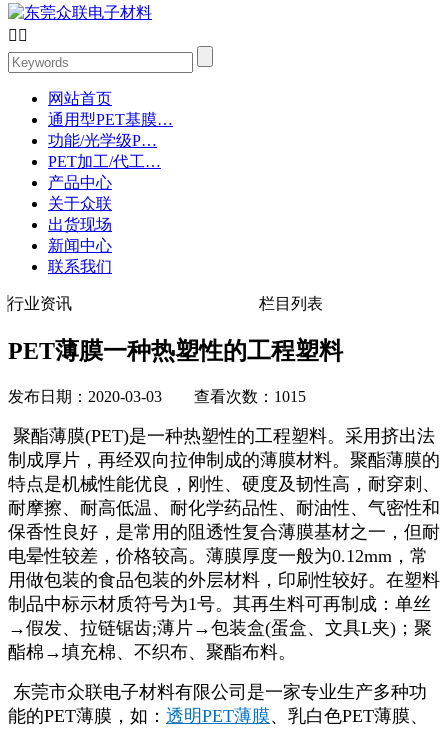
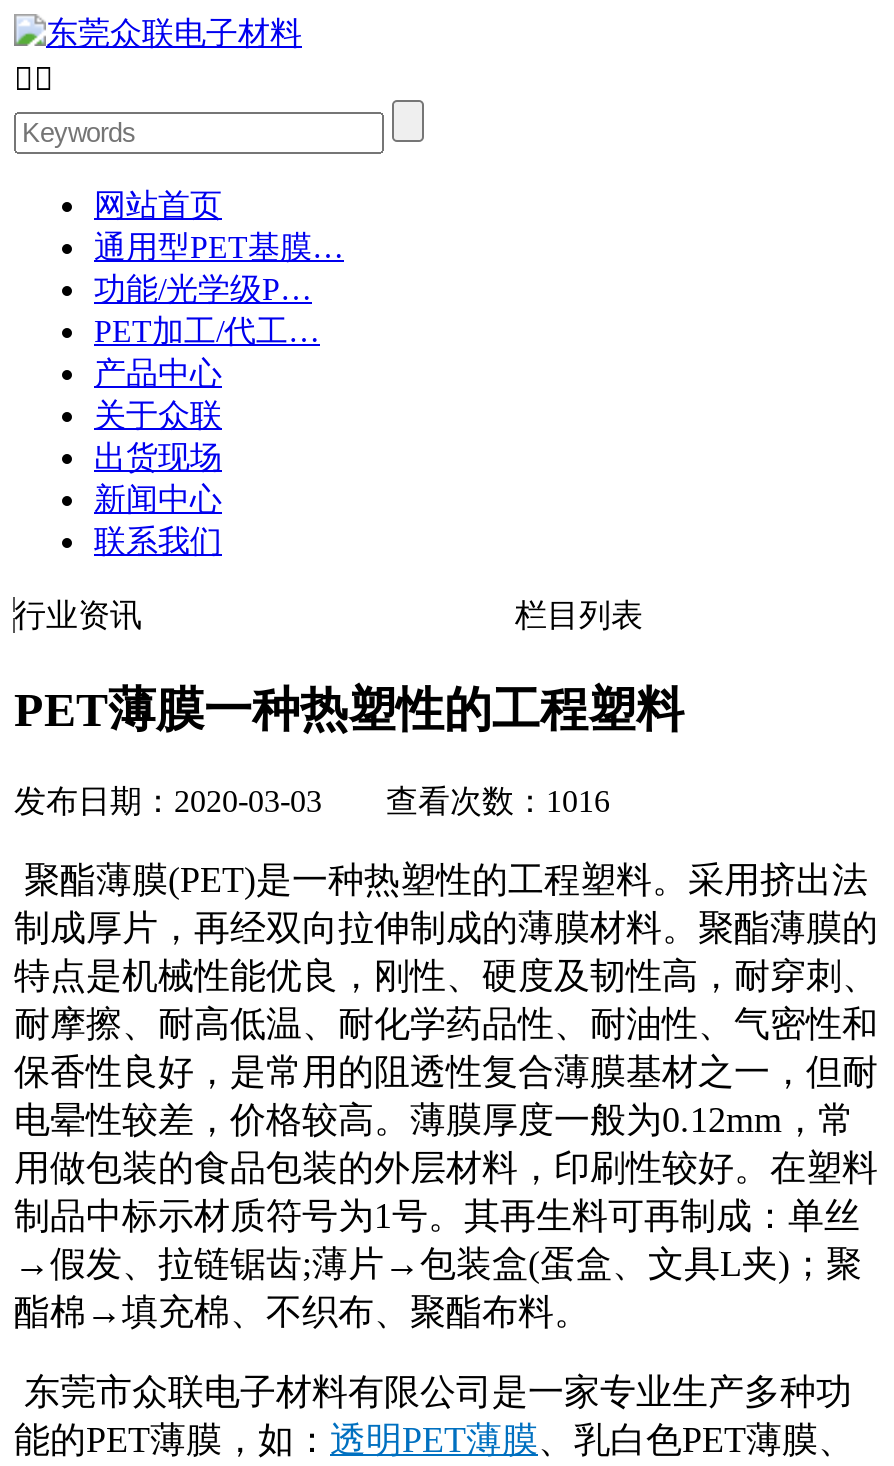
[8,388,306,405] 发布日期：2020-03-03 查看次数：1015 -> [14,784,610,818] 发布日期：2020-03-03 查看次数：1016

